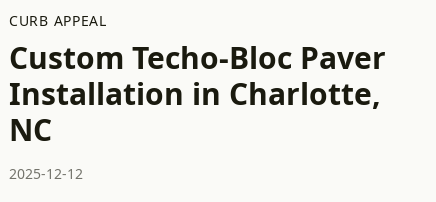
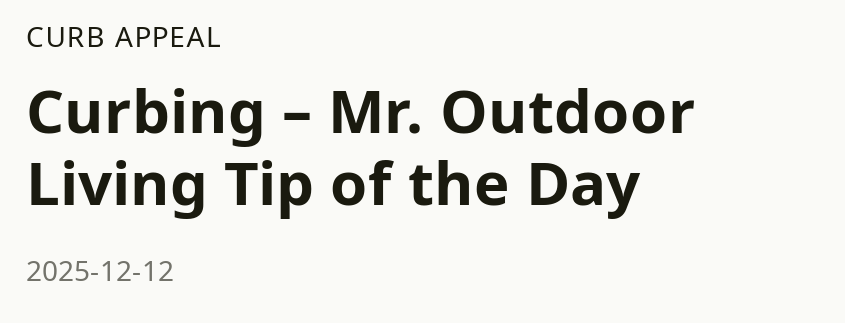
[9,37,386,150] Custom Techo-Bloc Paver | Installation in Charlotte, | NC -> [26,69,696,223] Curbing – Mr. Outdoor | Living Tip of the Day

